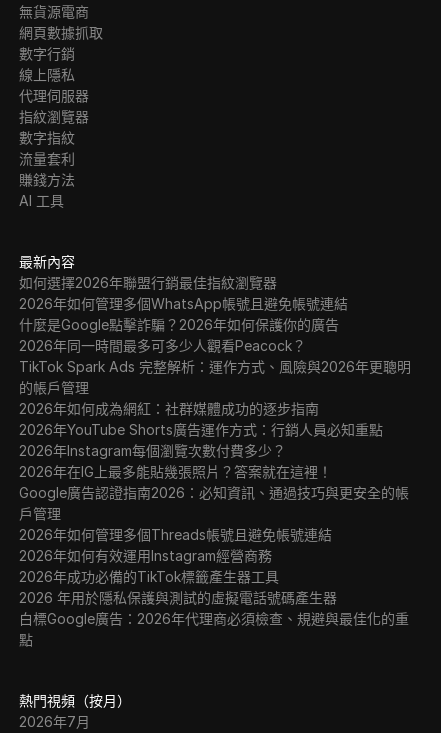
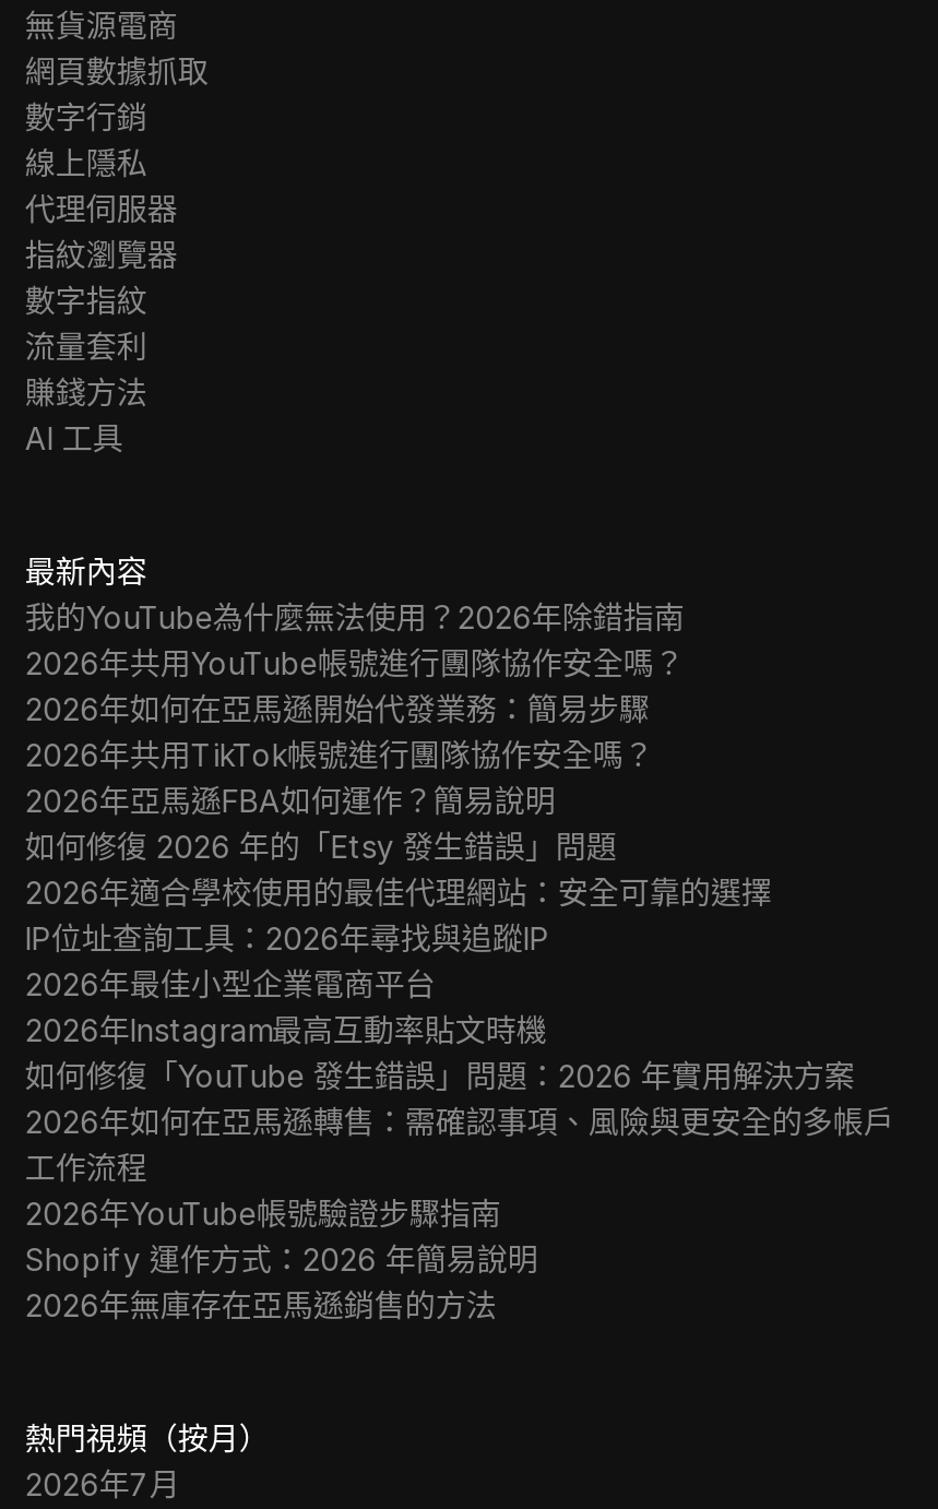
[19,274,411,648] 如何選擇2026年聯盟行銷最佳指紋瀏覽器 | 2026年如何管理多個WhatsApp帳號且避免帳號連結 | 什麼是Google點擊詐騙？2026年如何保護你的廣告 | 2026年同一時間最多可多少人觀看Peacock？ | TikTok Spark Ads 完整解析：運作方式、風險與2026年更聰明 | 的帳戶管理 | 2026年如何成為網紅：社群媒體成功的逐步指南 | 2026年YouTube Shorts廣告運作方式：行銷人員必知重點 | 2026年Instagram每個瀏覽次數付費多少？ | 2026年在IG上最多能貼幾張照片？答案就在這裡！ | Google廣告認證指南2026：必知資訊、通過技巧與更安全的帳 | 戶管理 | 2026年如何管理多個Threads帳號且避免帳號連結 | 2026年如何有效運用Instagram經營商務 | 2026年成功必備的TikTok標籤產生器工具 | 2026 年用於隱私保護與測試的虛擬電話號碼產生器 | 白標Google廣告：2026年代理商必須檢查、規避與最佳化的重 | 點 -> [25,598,894,1323] 我的YouTube為什麼無法使用？2026年除錯指南 | 2026年共用YouTube帳號進行團隊協作安全嗎？ | 2026年如何在亞馬遜開始代發業務：簡易步驟 | 2026年共用TikTok帳號進行團隊協作安全嗎？ | 2026年亞馬遜FBA如何運作？簡易說明 | 如何修復 2026 年的「Etsy 發生錯誤」問題 | 2026年適合學校使用的最佳代理網站：安全可靠的選擇 | IP位址查詢工具：2026年尋找與追蹤IP | 2026年最佳小型企業電商平台 | 2026年Instagram最高互動率貼文時機 | 如何修復「YouTube 發生錯誤」問題：2026 年實用解決方案 | 2026年如何在亞馬遜轉售：需確認事項、風險與更安全的多帳戶 | 工作流程 | 2026年YouTube帳號驗證步驟指南 | Shopify 運作方式：2026 年簡易說明 | 2026年無庫存在亞馬遜銷售的方法

